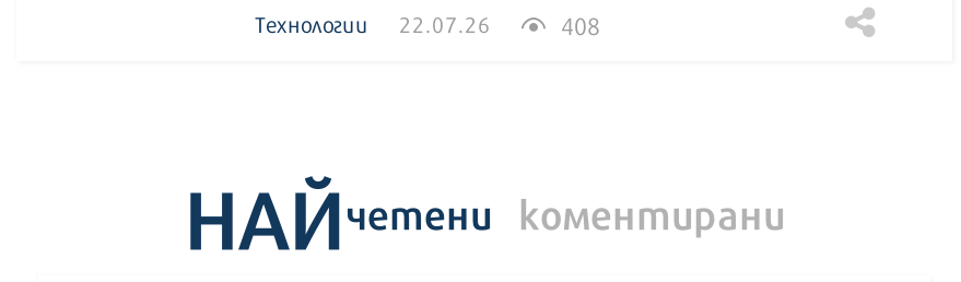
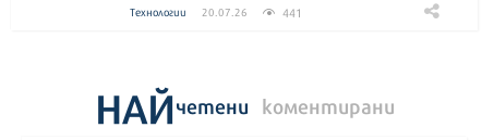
[399,7,491,40] 22.07.26 -> [202,4,248,20] 20.07.26
[554,6,600,41] 408 -> [279,3,302,21] 441

